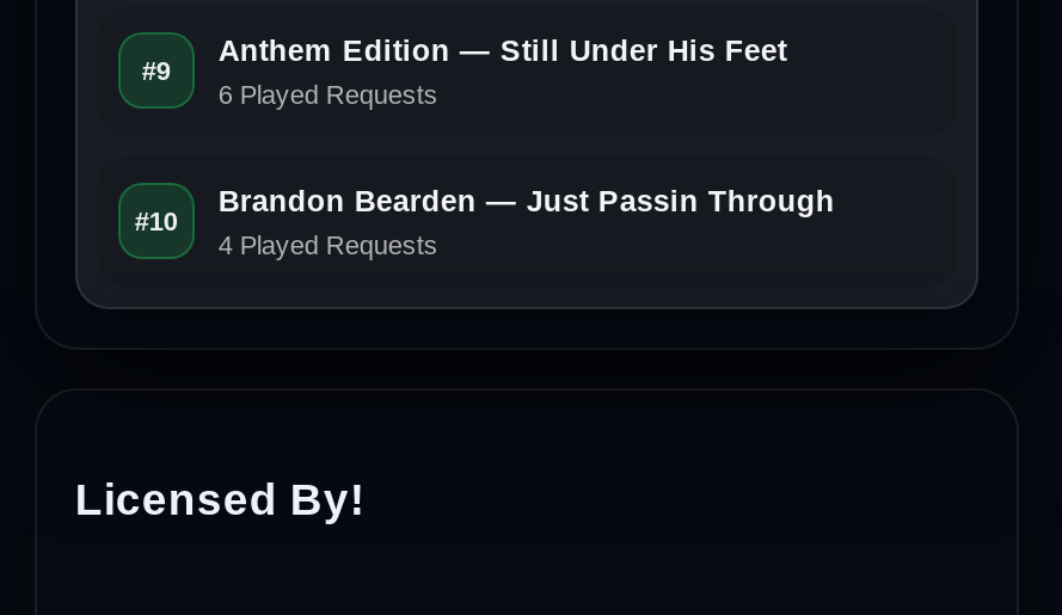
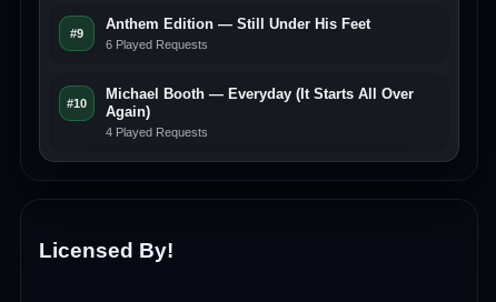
[218,186,835,219] Brandon Bearden — Just Passin Through -> [106,87,414,120] Michael Booth — Everyday (It Starts All Over | Again)

